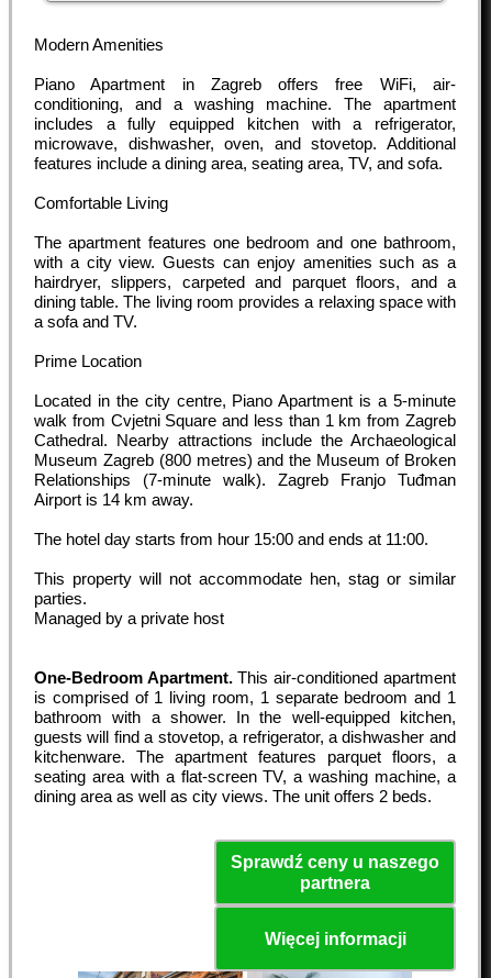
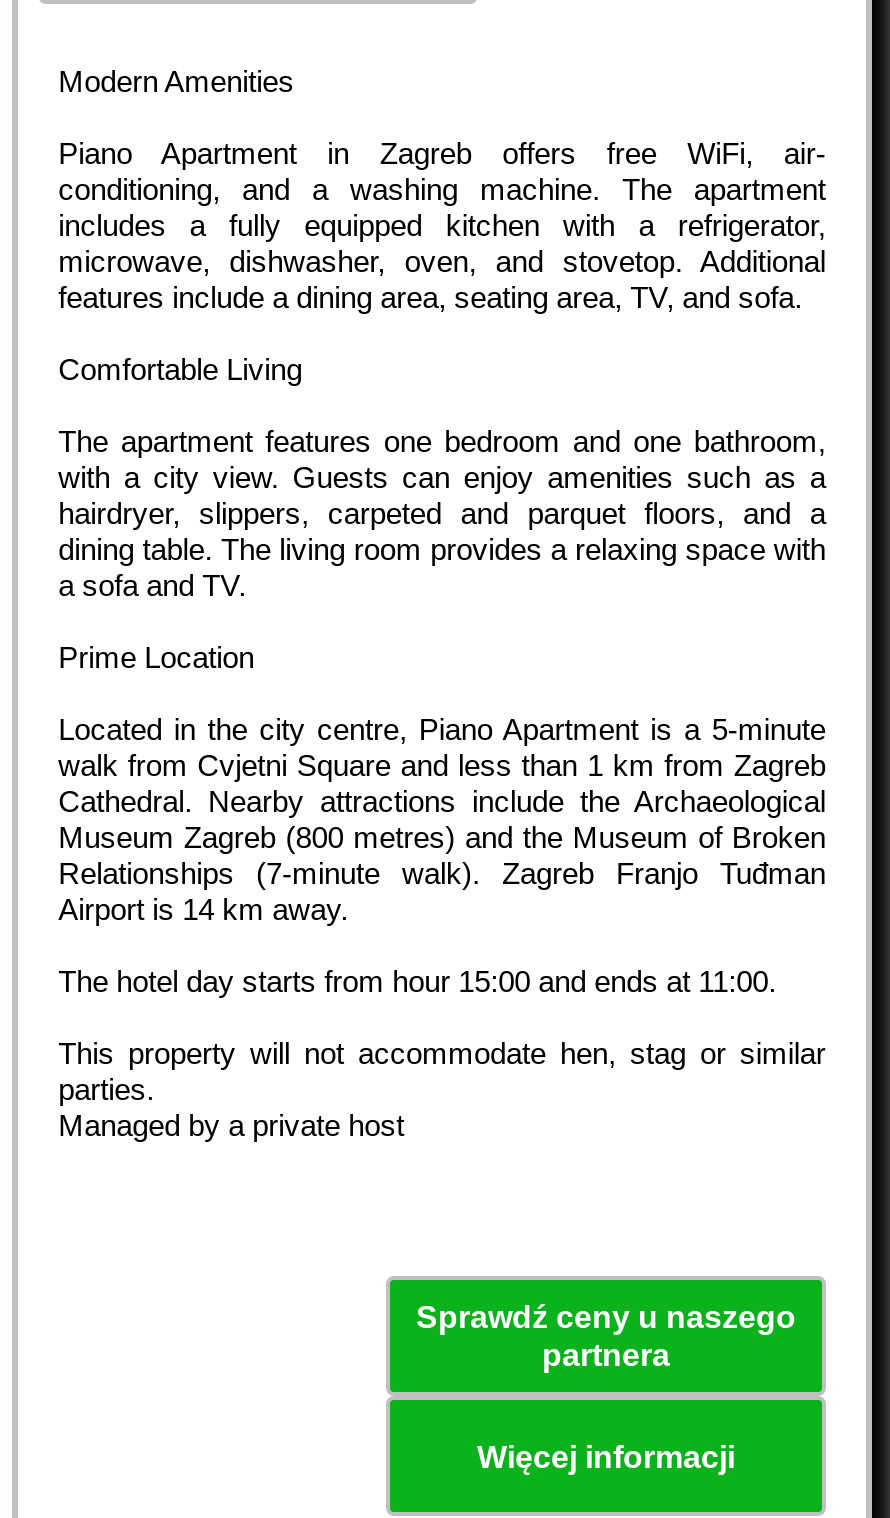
[34,668,456,805] One-Bedroom Apartment. This air-conditioned apartment | is comprised of 1 living room, 1 separate bedroom and 1 | bathroom with a shower. In the well-equipped kitchen, | guests will find a stovetop, a refrigerator, a dishwasher and | kitchenware. The apartment features parquet floors, a | seating area with a flat-screen TV, a washing machine, a | dining area as well as city views. The unit offers 2 beds. -> none

